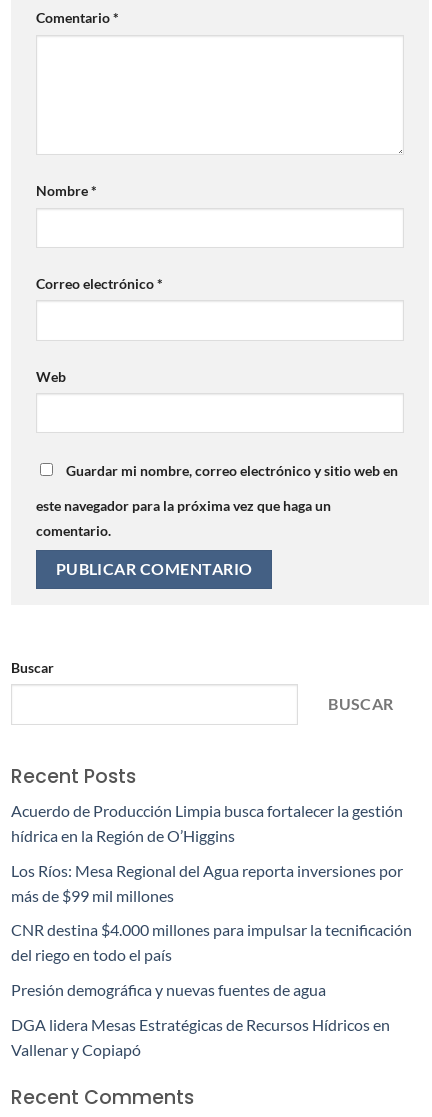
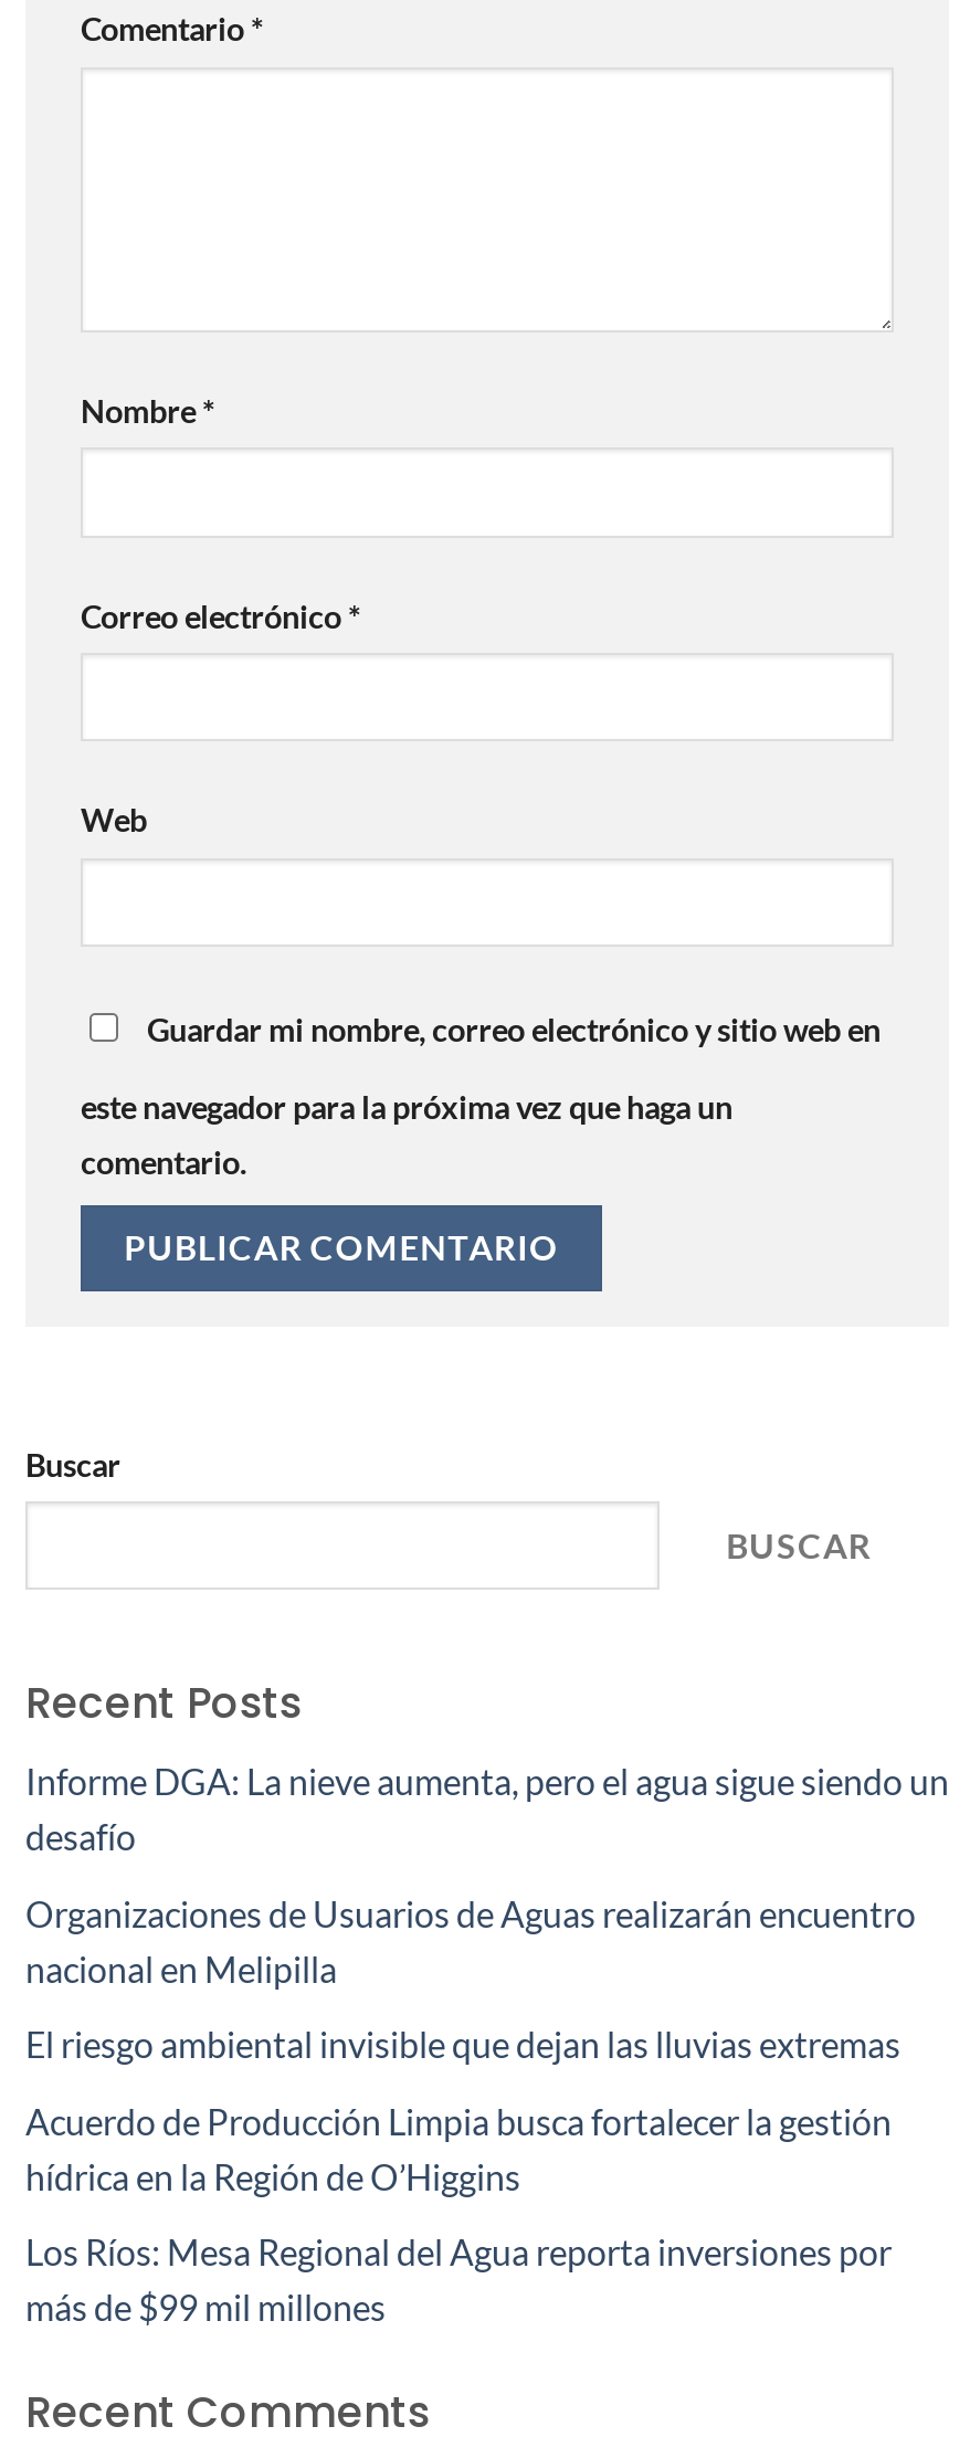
none -> [25,1760,949,2065] Informe DGA: La nieve aumenta, pero el agua sigue siendo un | desafío | Organizaciones de Usuarios de Aguas realizarán encuentro | nacional en Melipilla | El riesgo ambiental invisible que dejan las lluvias extremas
moved [11,801,403,905] -> [25,2100,892,2329]: Acuerdo de Producción Limpia busca fortalecer la gestión | hídrica en la Región de O’Higgins | Los Ríos: Mesa Regional del Agua reporta inversiones por | más de $99 mil millones
[11,920,412,1058] CNR destina $4.000 millones para impulsar la tecnificación | del riego en todo el país | Presión demográfica y nuevas fuentes de agua | DGA lidera Mesas Estratégicas de Recursos Hídricos en | Vallenar y Copiapó -> none

